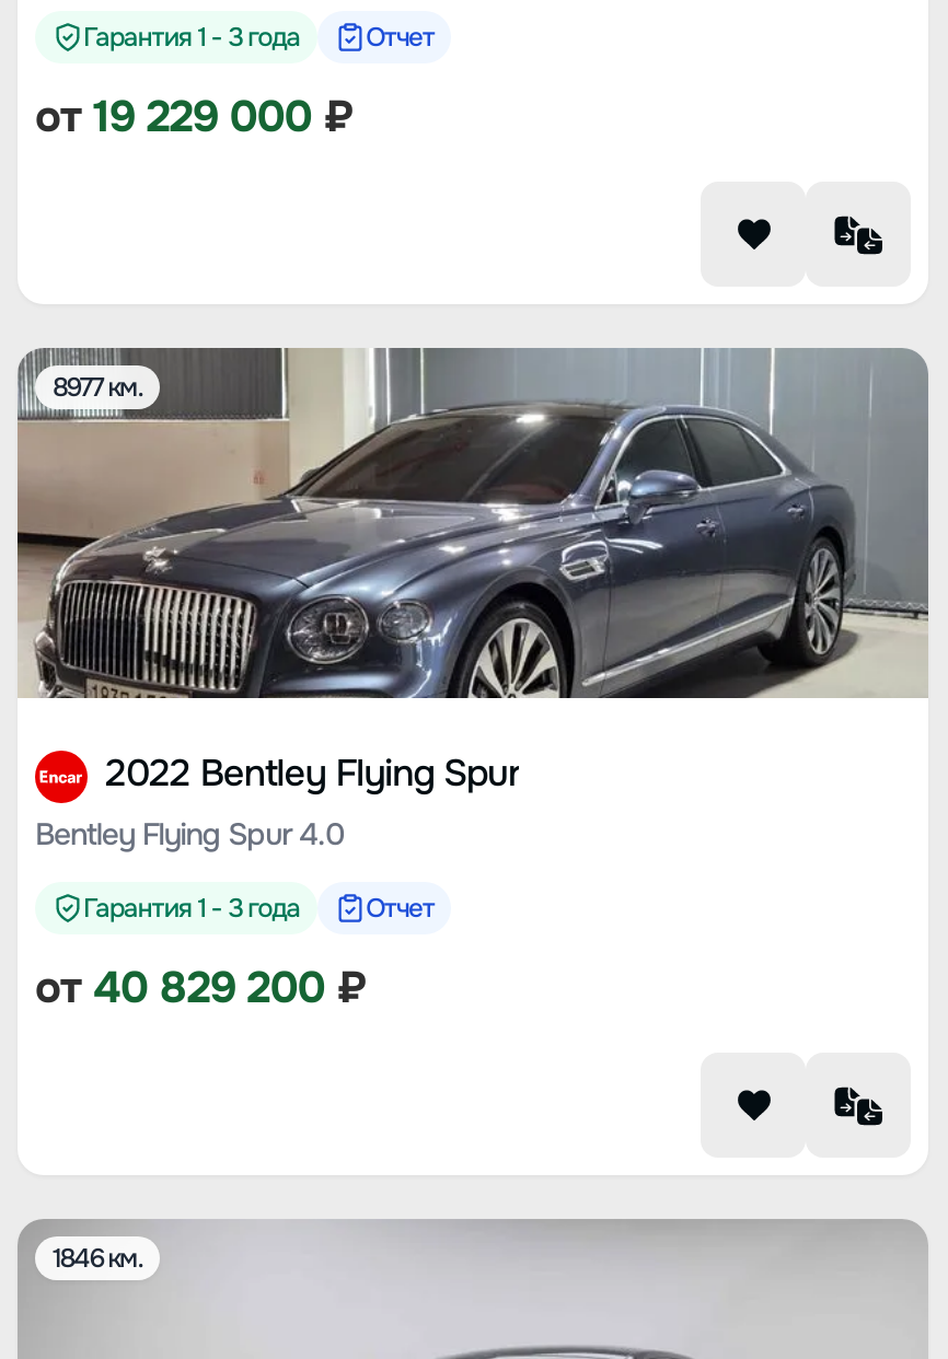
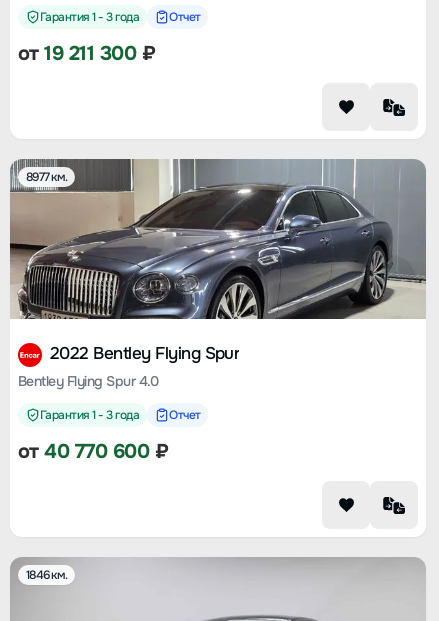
[35,90,353,144] от 19 229 000 ₽ -> [18,41,155,66] от 19 211 300 ₽
[35,961,366,1015] от 40 829 200 ₽ -> [18,439,168,464] от 40 770 600 ₽

